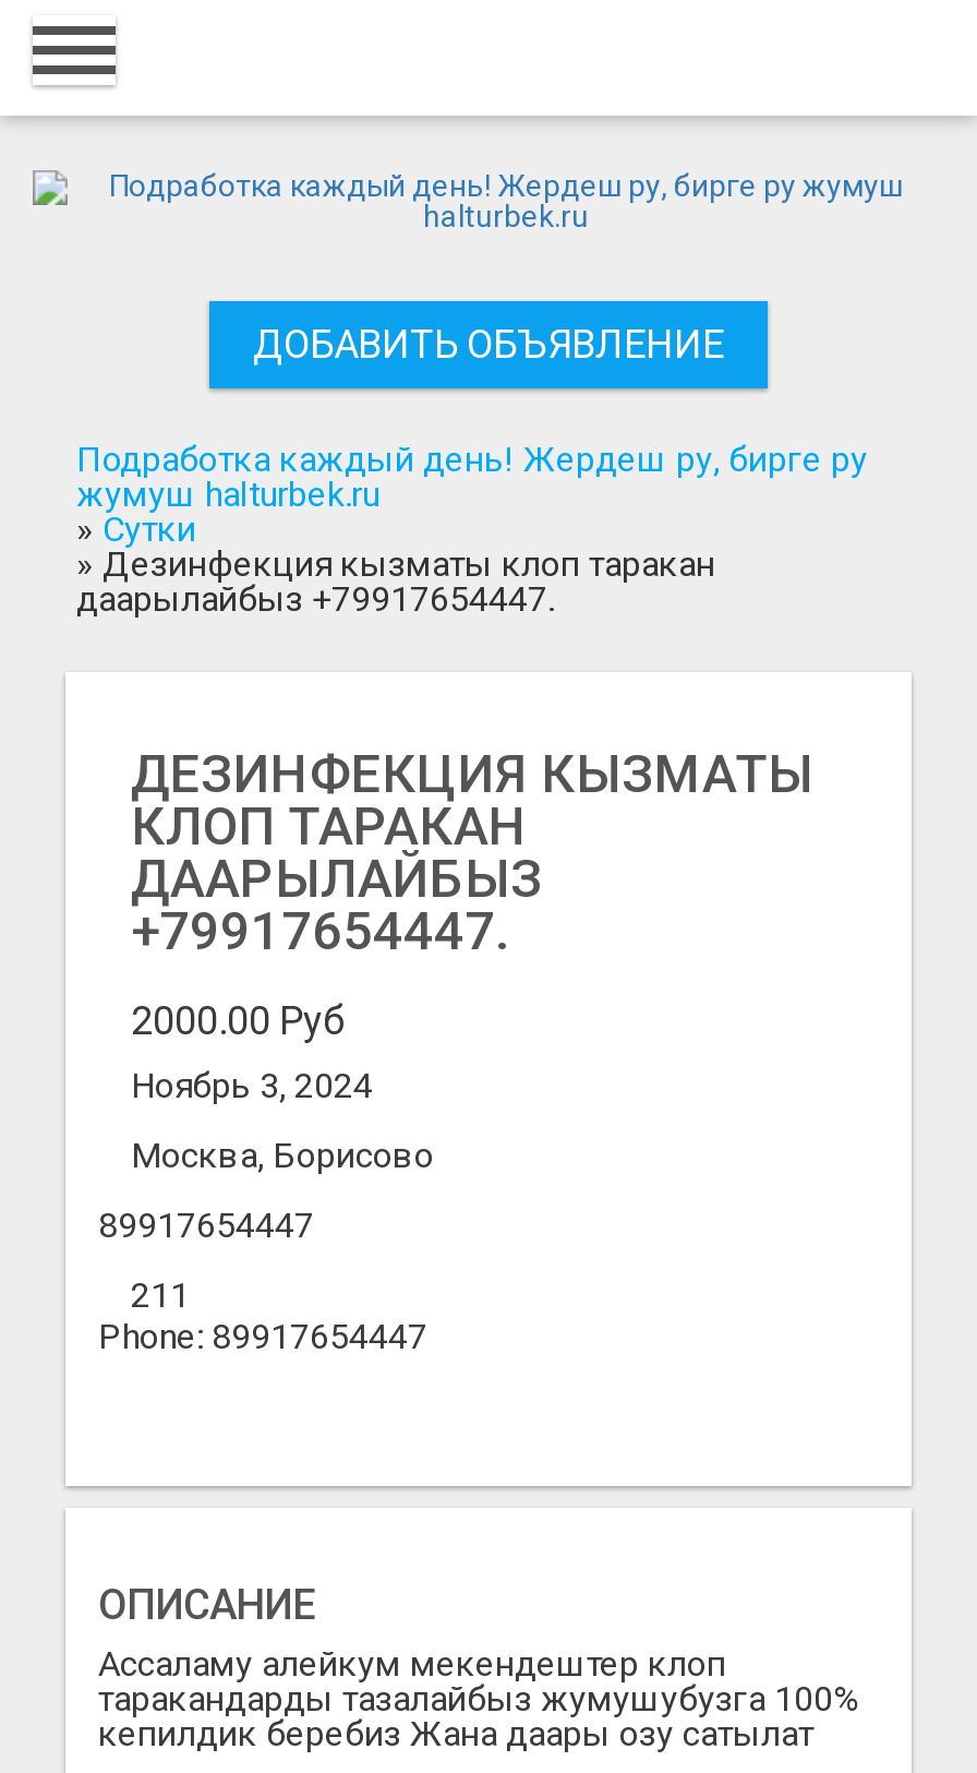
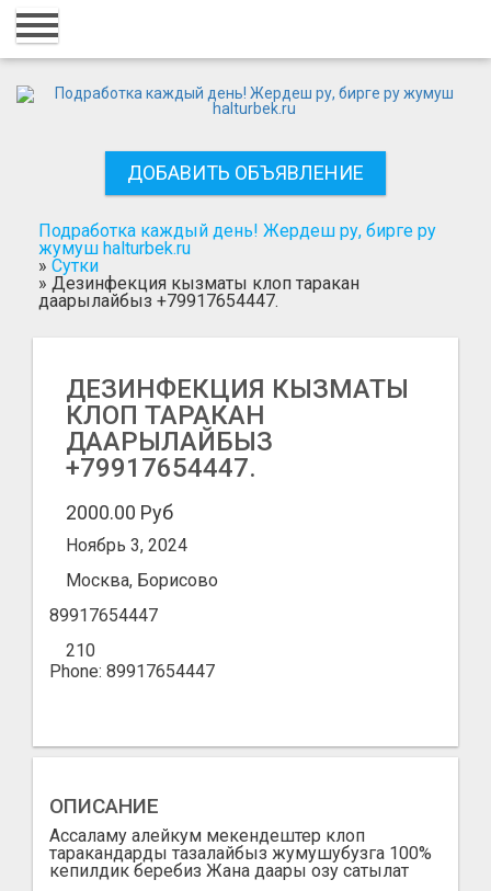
[131,1274,190,1315] 211 -> [66,640,95,661] 210

